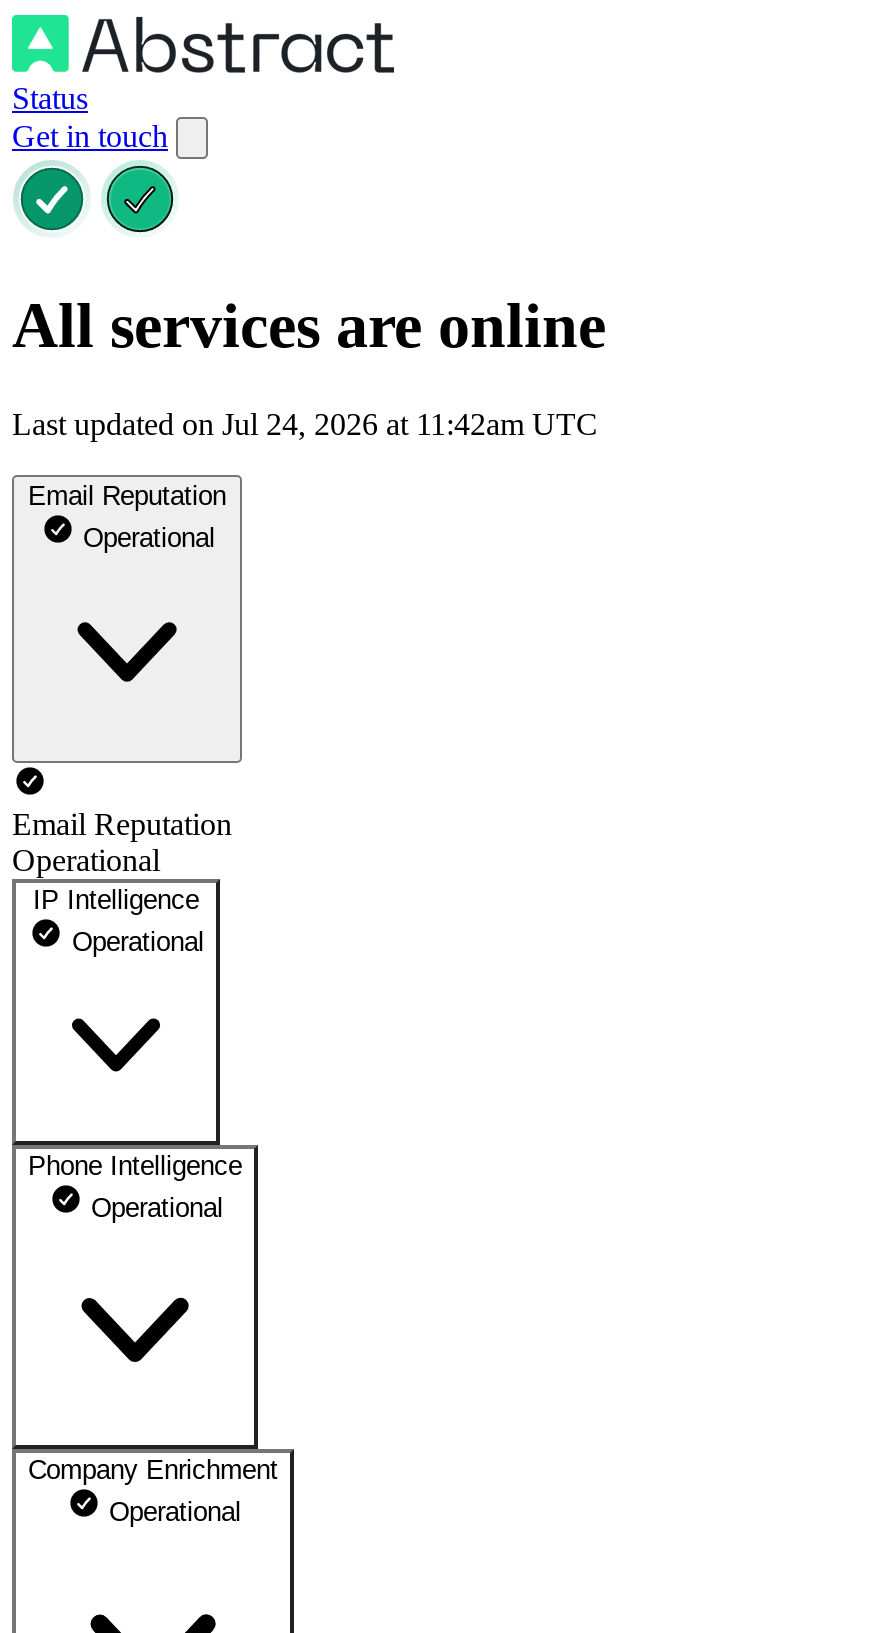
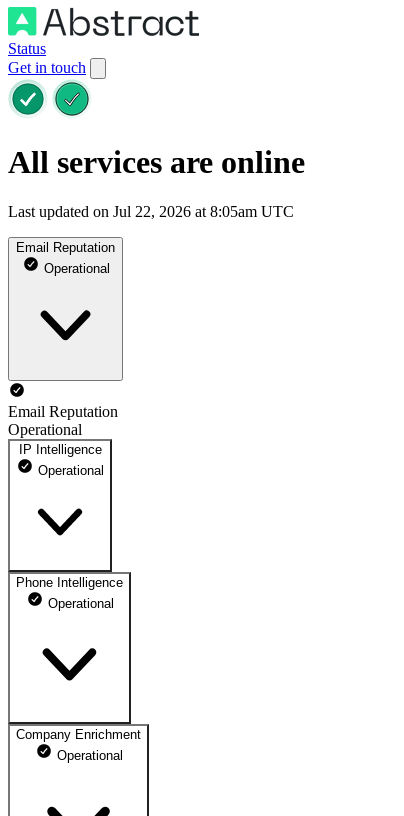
[12,407,598,441] Last updated on Jul 24, 2026 at 11:42am UTC -> [8,203,294,220] Last updated on Jul 22, 2026 at 8:05am UTC

